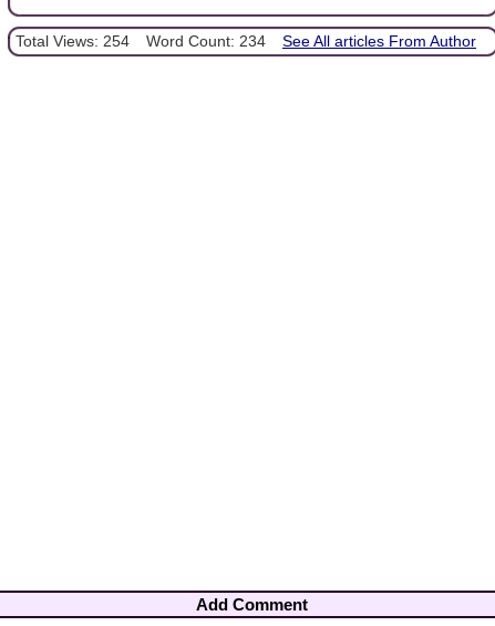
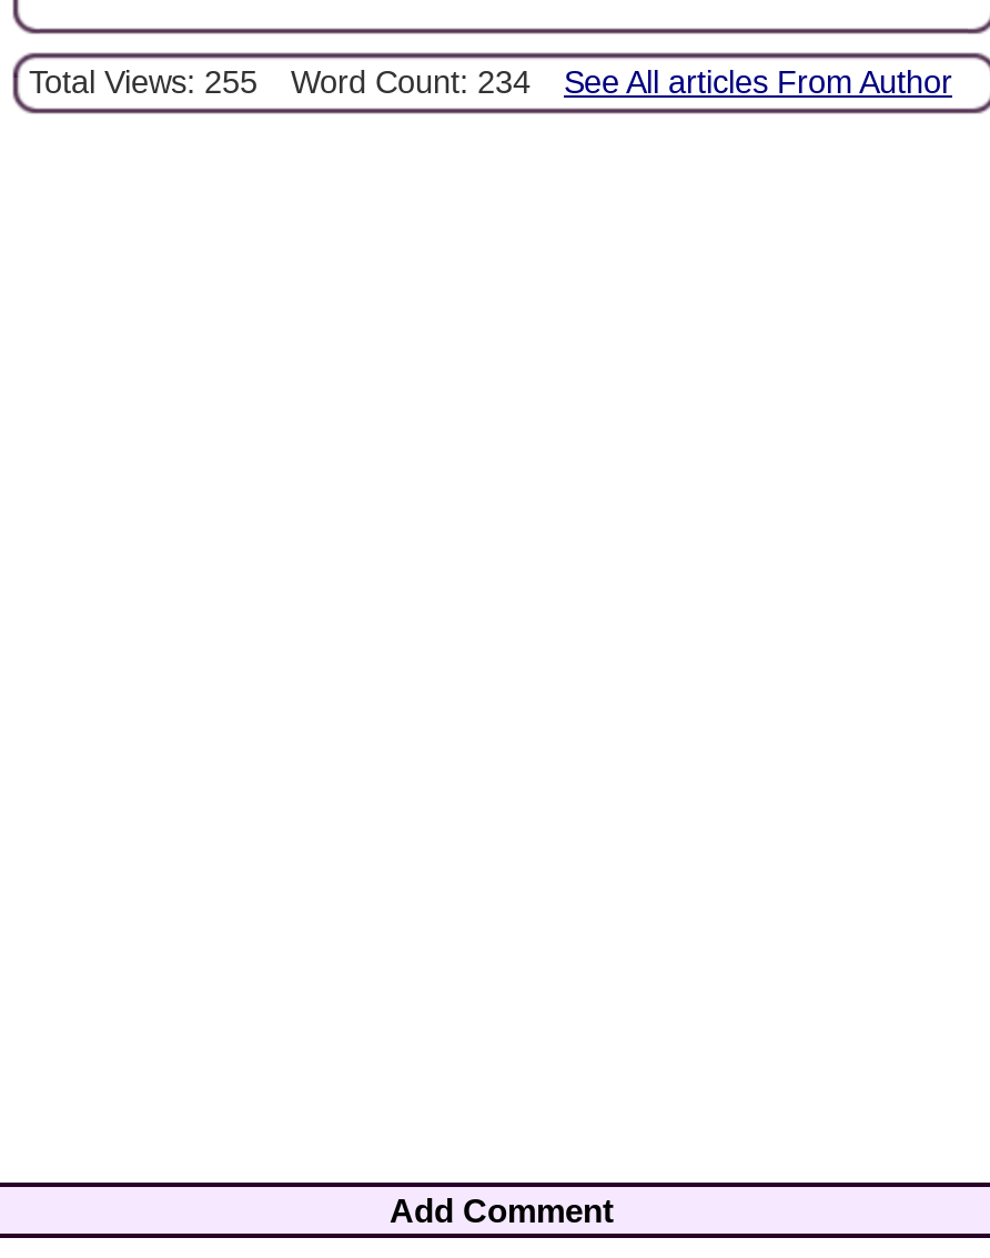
[16,32,476,50] Total Views: 254 Word Count: 234 See All articles From Author -> [29,64,952,100] Total Views: 255 Word Count: 234 See All articles From Author

